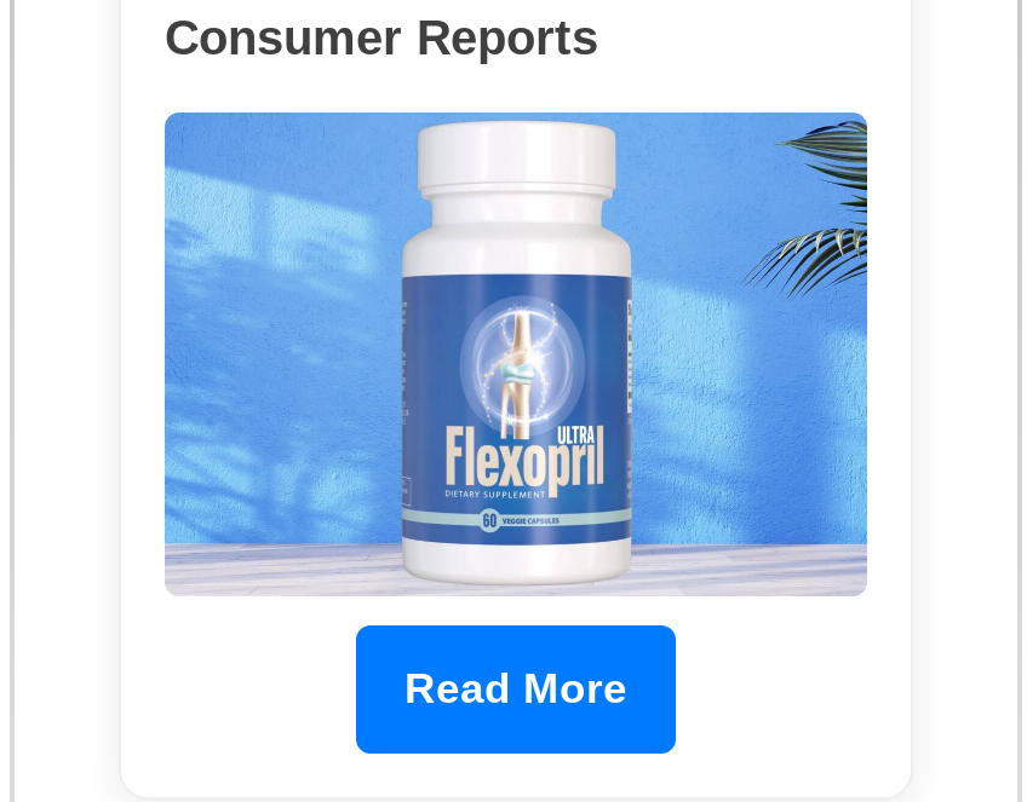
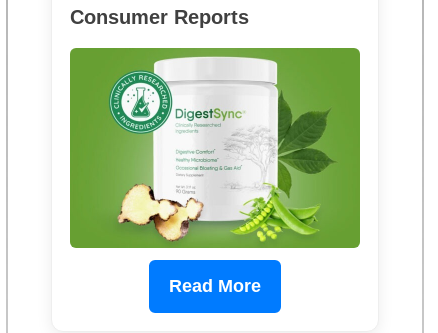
[162,110,870,596] [image] -> [69,47,361,249] [image]

